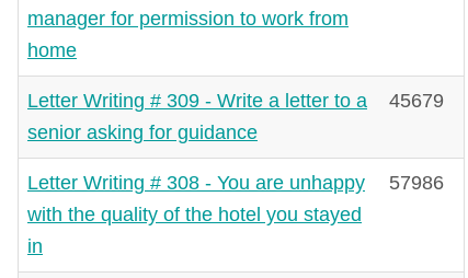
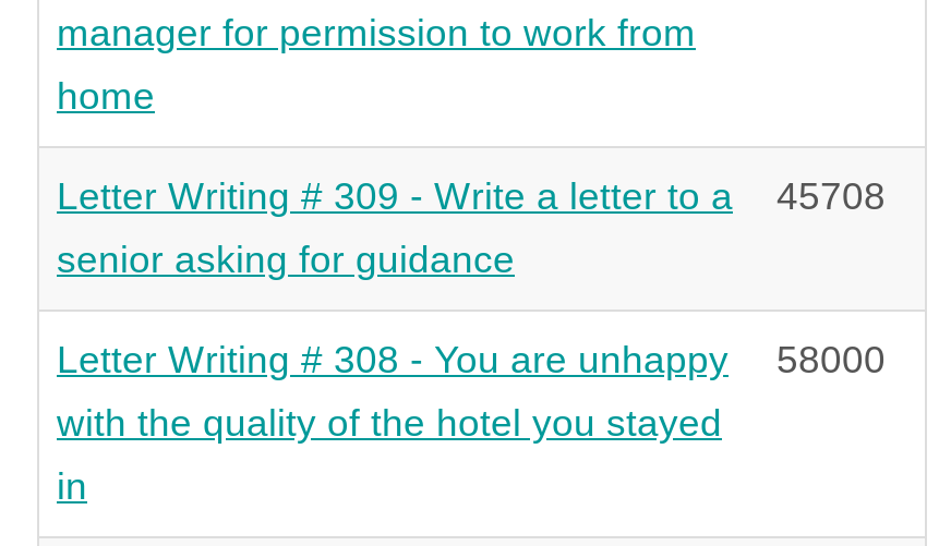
[27,89,444,111] Letter Writing # 309 - Write a letter to a 45679 -> [57,173,886,217] Letter Writing # 309 - Write a letter to a 45708
[27,171,444,193] Letter Writing # 308 - You are unhappy 57986 -> [57,337,886,380] Letter Writing # 308 - You are unhappy 58000

